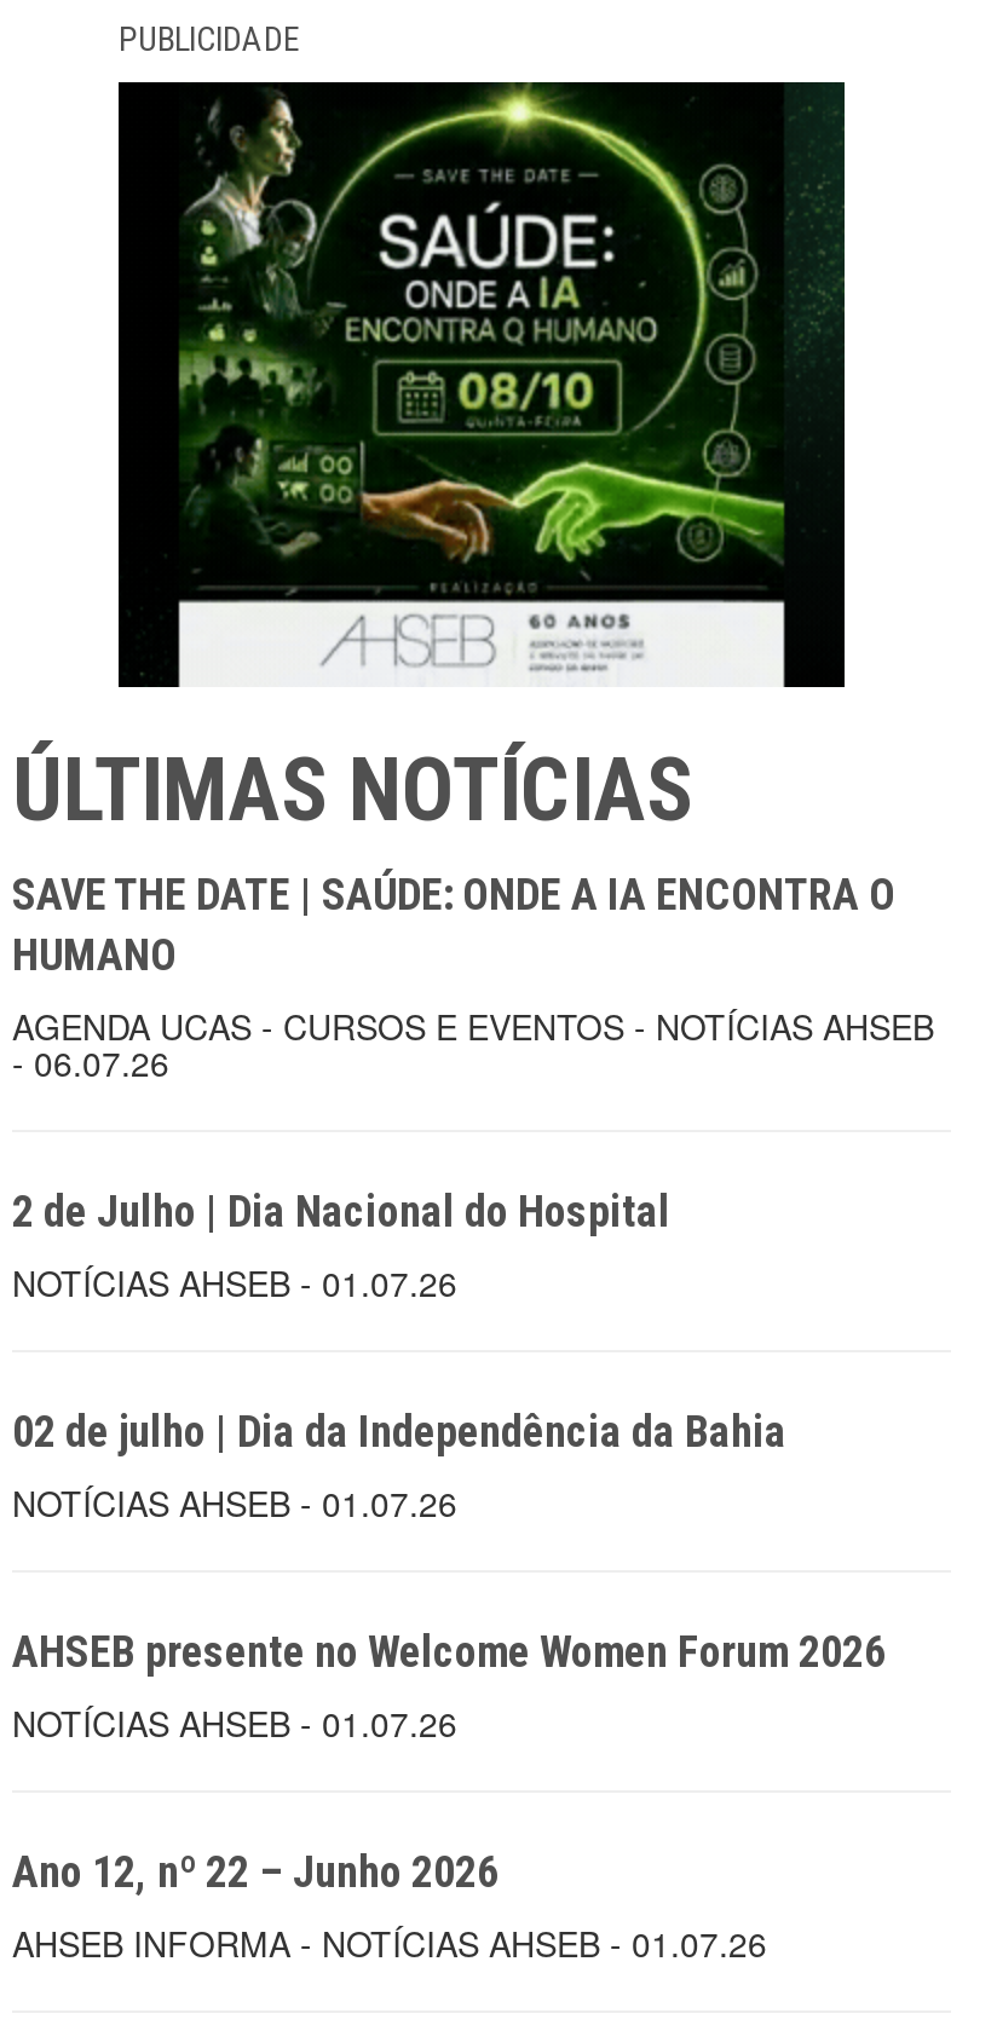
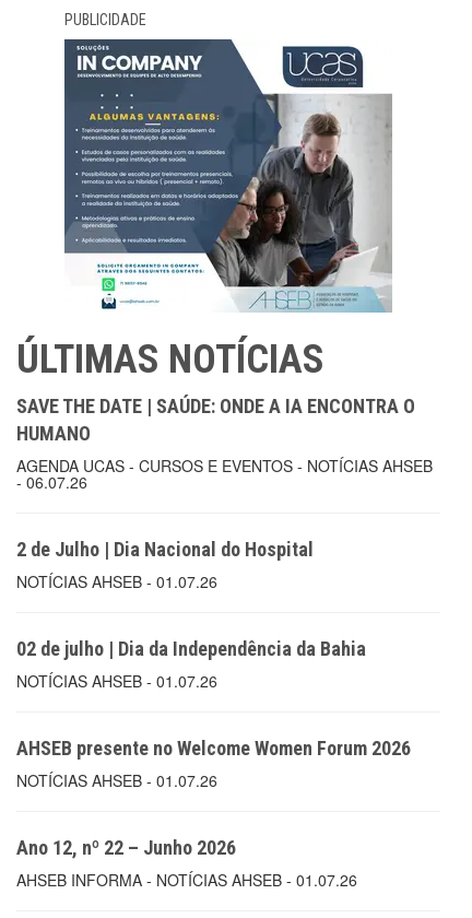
[116,80,847,690] [image] -> [63,38,392,313] [image]

